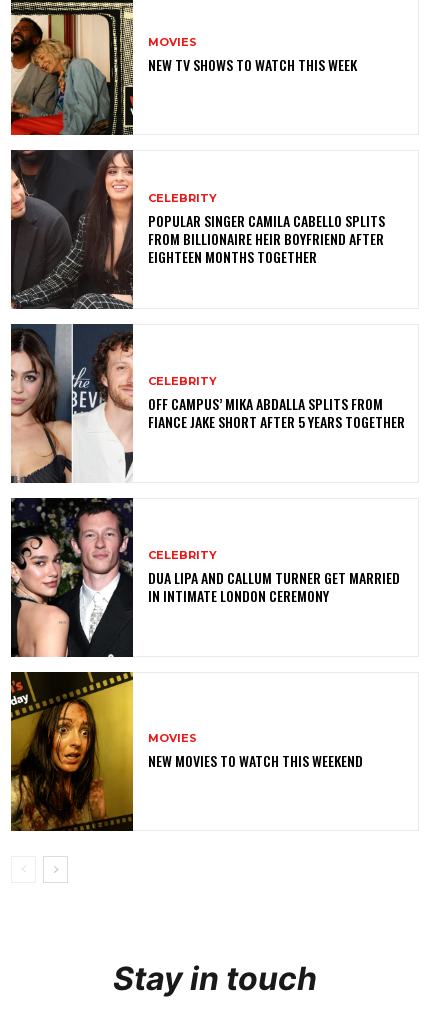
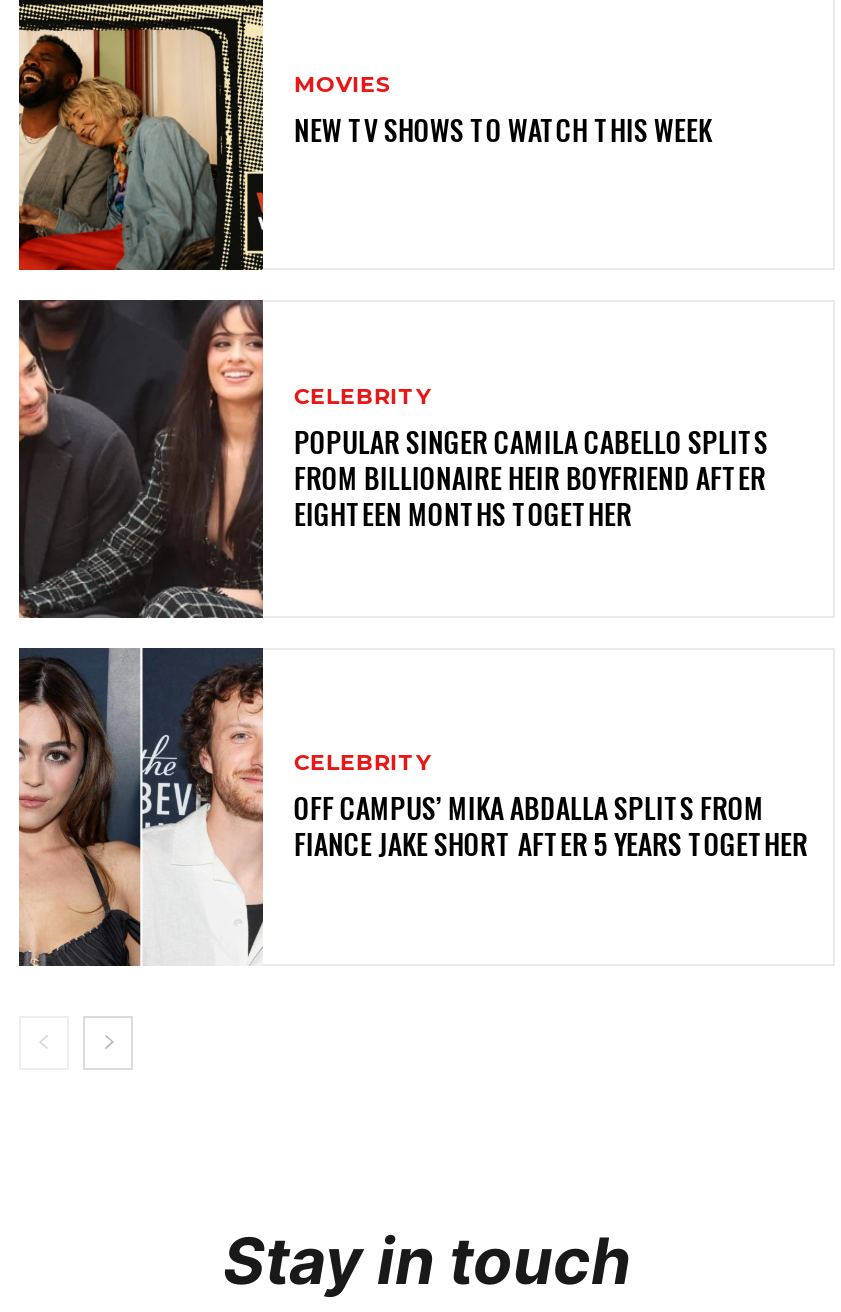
[10,497,400,658] [image] | CELEBRITY | DUA LIPA AND CALLUM TURNER GET MARRIED | IN INTIMATE LONDON CEREMONY -> none
[10,671,363,832] [image] | MOVIES | NEW MOVIES TO WATCH THIS WEEKEND -> none

